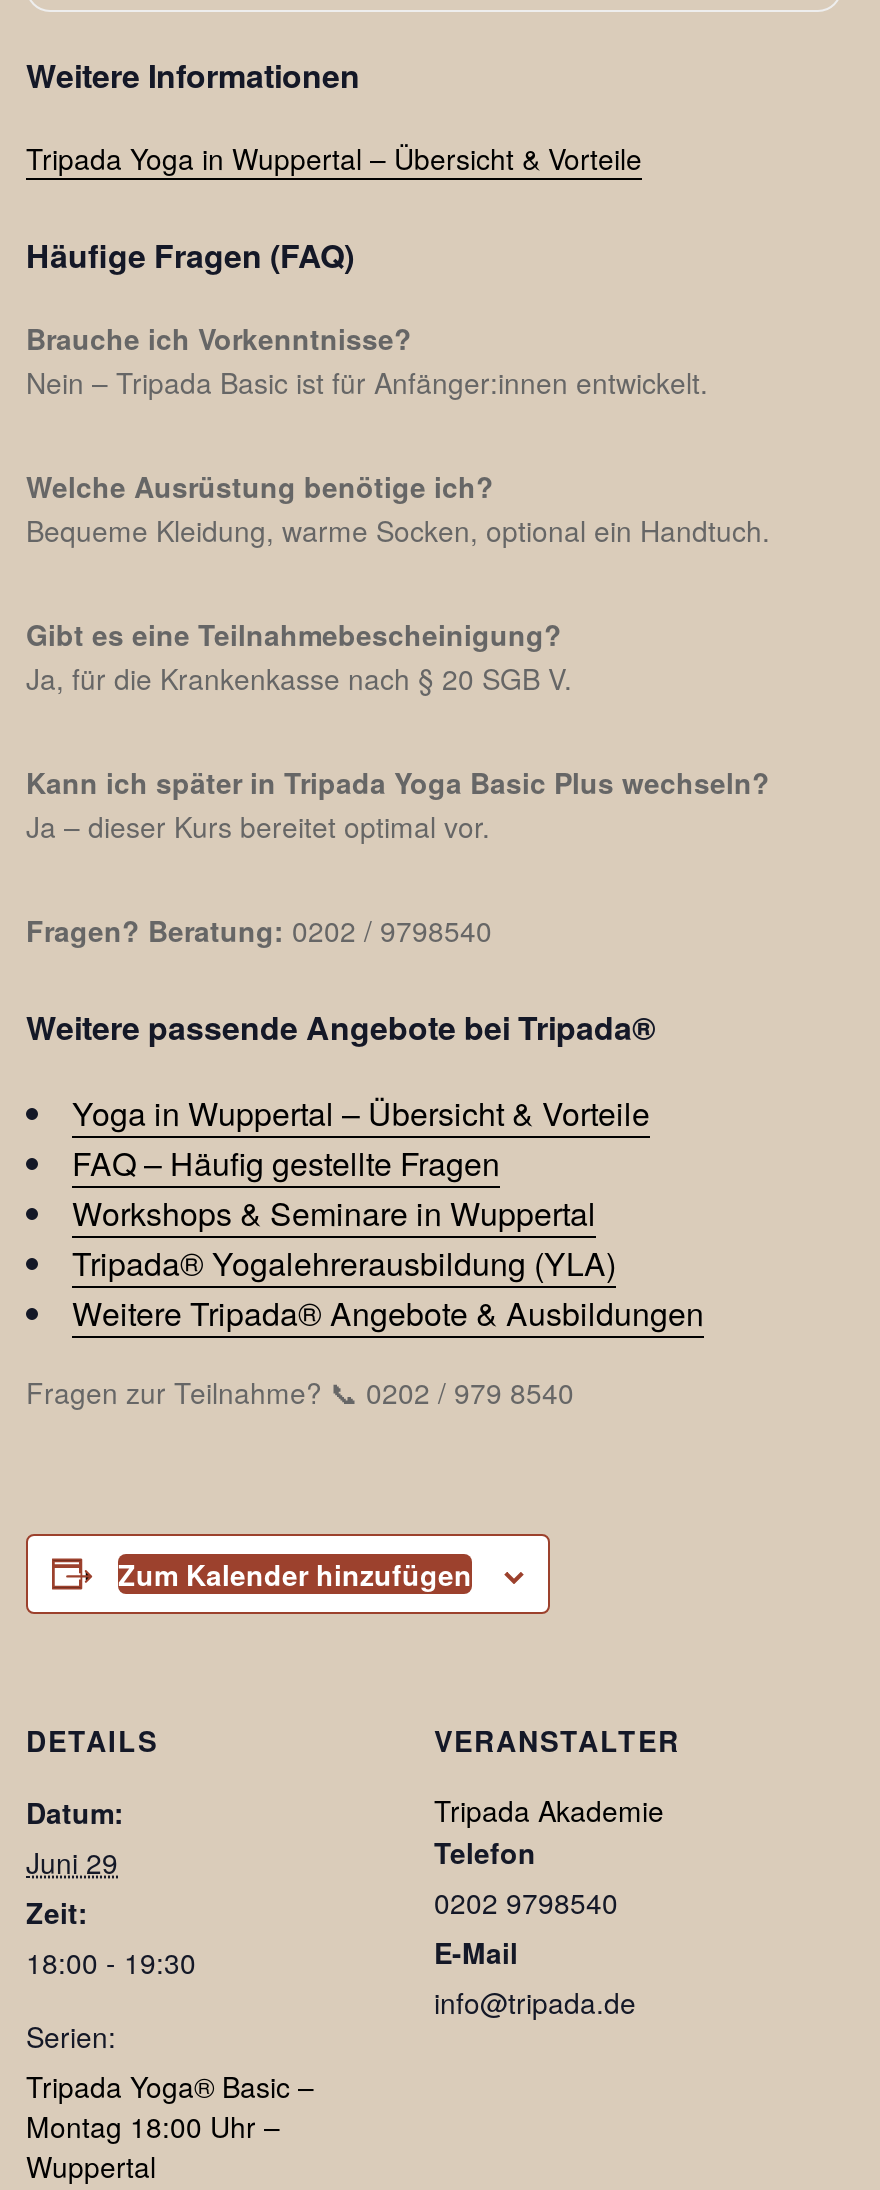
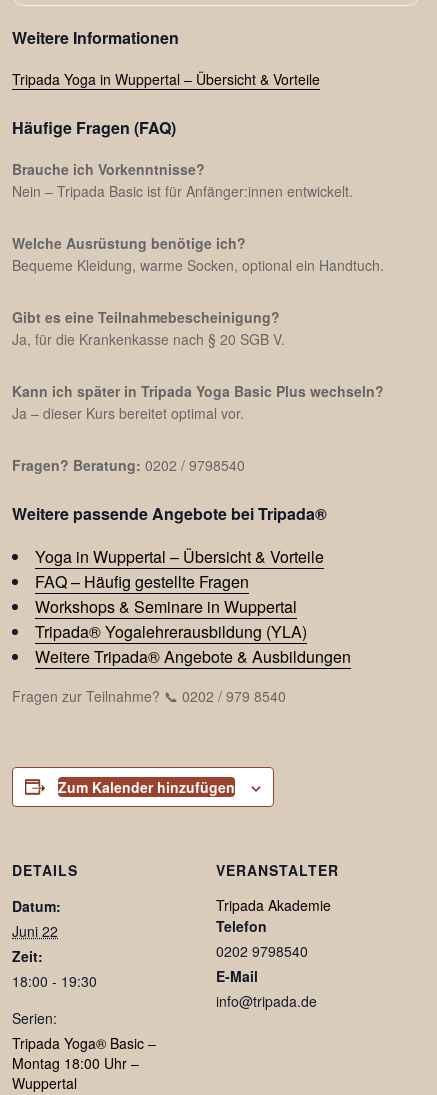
[26,1842,118,1882] Juni 29 -> [12,921,58,941] Juni 22

